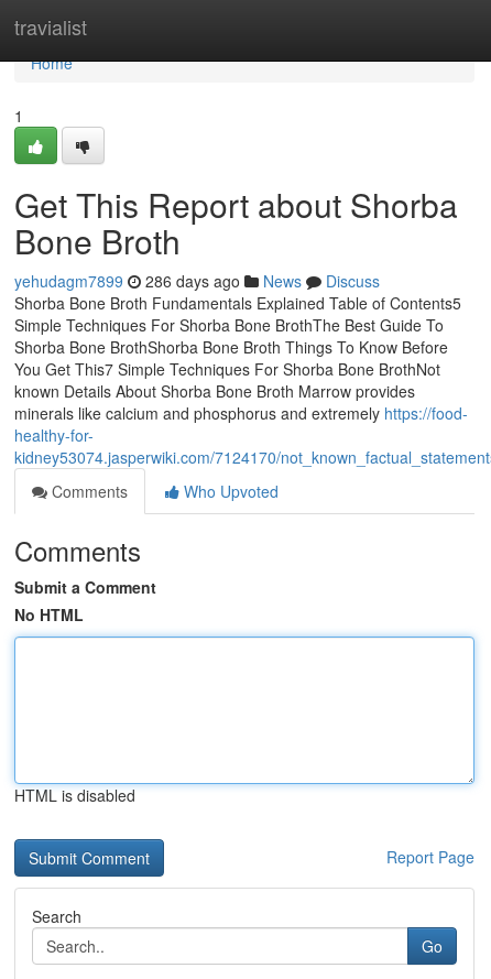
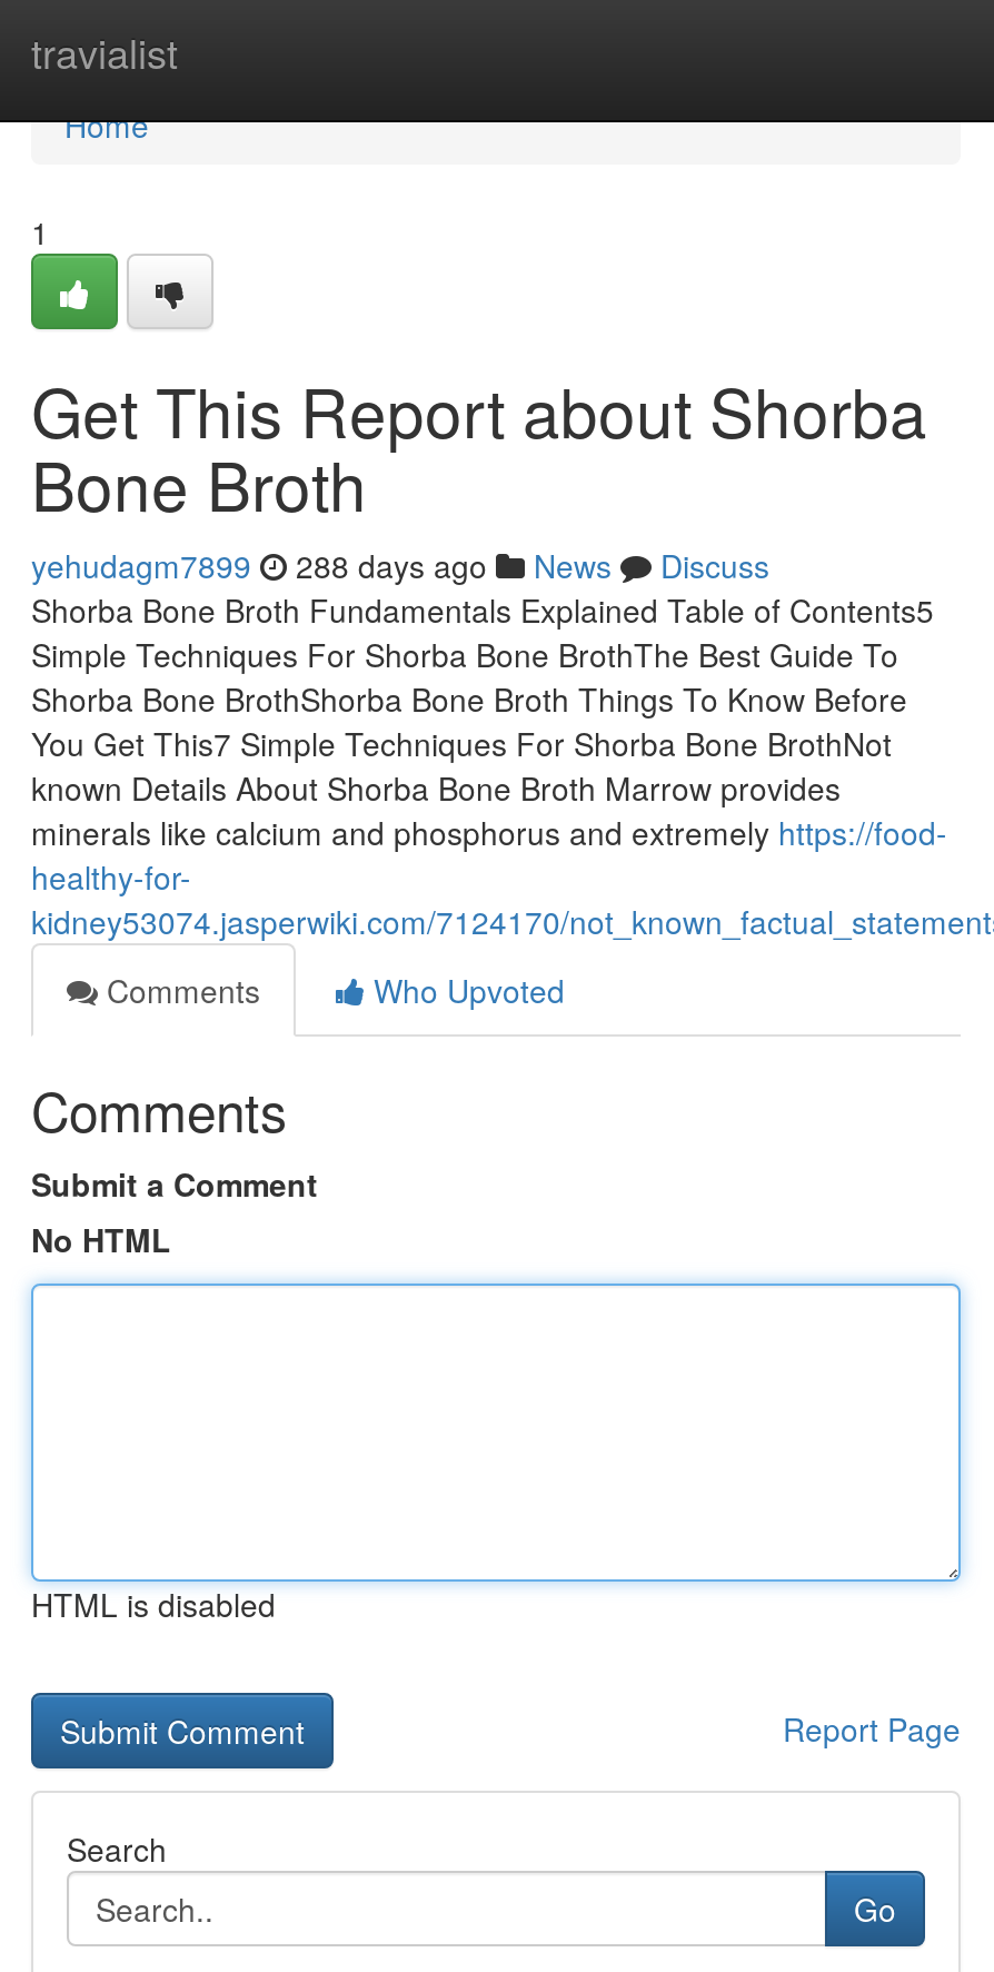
[14,270,380,292] yehudagm7899 286 days ago News Discuss -> [31,543,769,587] yehudagm7899 288 days ago News Discuss

